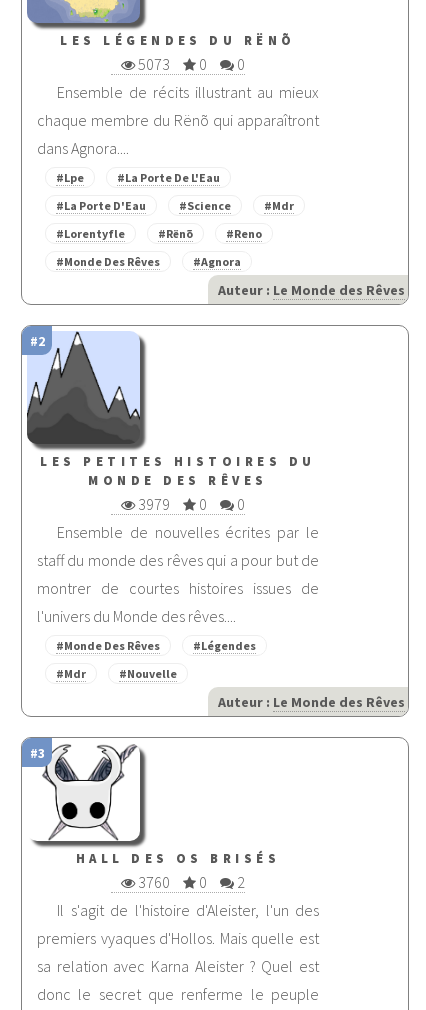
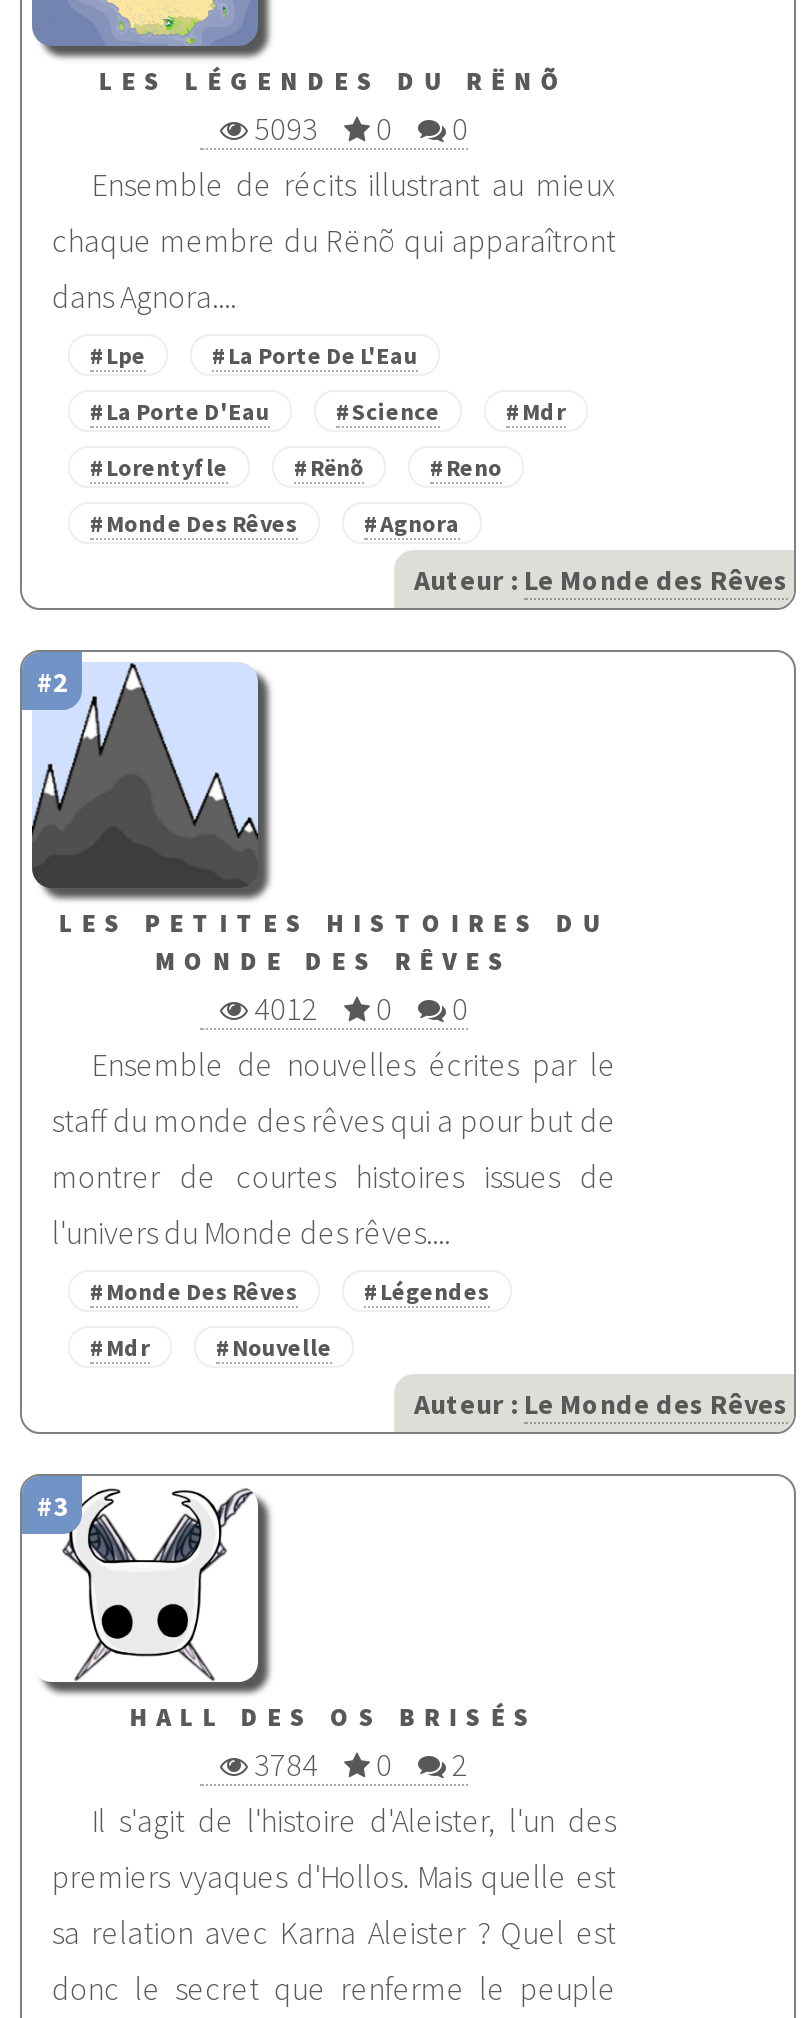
[135,54,245,74] 5073 0 0 -> [248,109,468,149] 5093 0 0
[135,494,245,514] 3979 0 0 -> [248,988,468,1028] 4012 0 0
[135,872,245,892] 3760 0 2 -> [248,1744,468,1784] 3784 0 2

